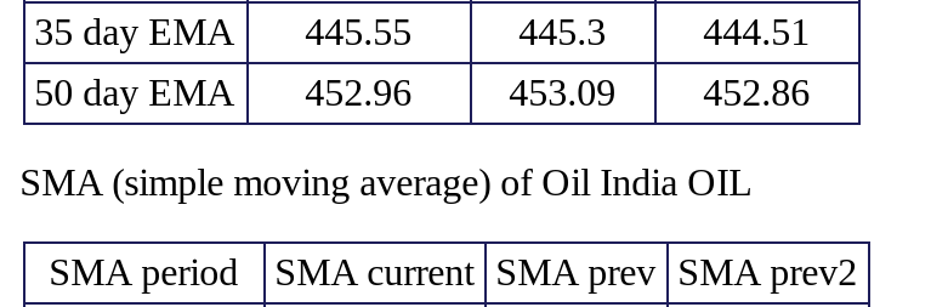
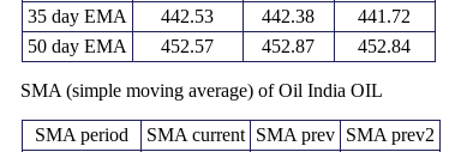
[34,12,412,53] 35 day EMA 445.55 -> [27,6,214,26] 35 day EMA 442.53
[519,12,606,53] 445.3 -> [262,6,315,26] 442.38
[703,12,810,53] 444.51 -> [358,6,411,26] 441.72
[34,72,412,114] 50 day EMA 452.96 -> [27,36,214,56] 50 day EMA 452.57
[509,72,616,114] 453.09 -> [262,36,315,56] 452.87
[703,72,810,114] 452.86 -> [358,36,411,56] 452.84

